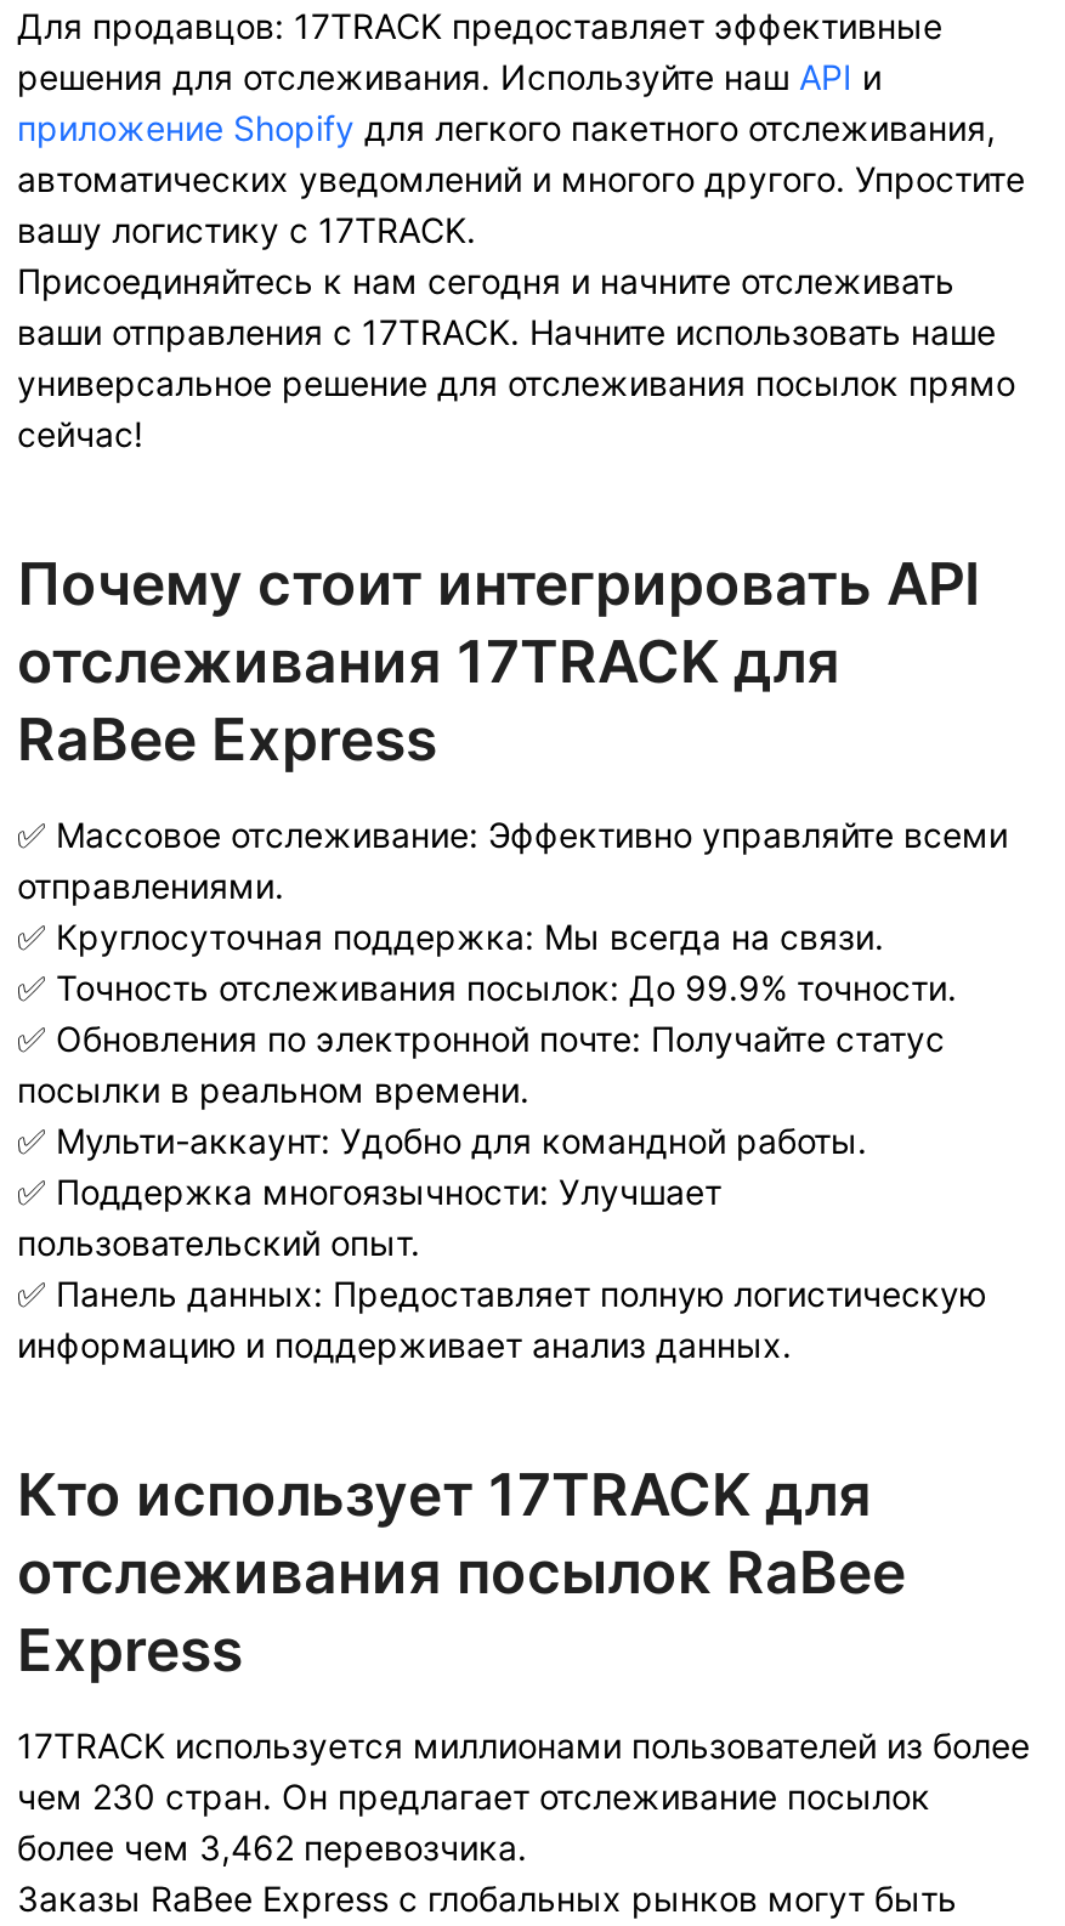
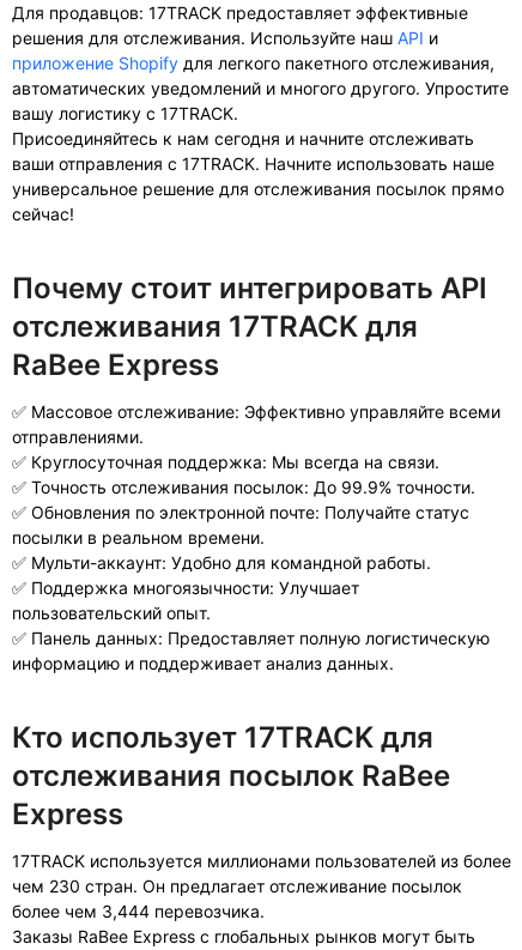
[17,1827,527,1868] более чем 3,462 перевозчика. -> [12,901,265,921] более чем 3,444 перевозчика.

